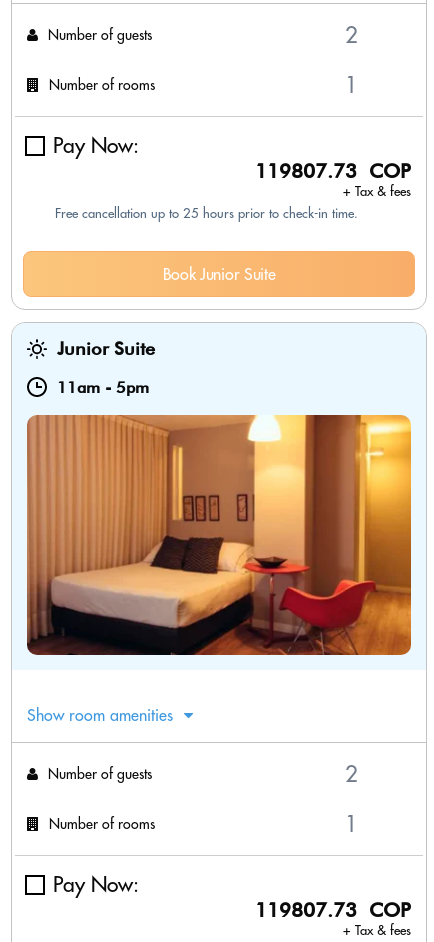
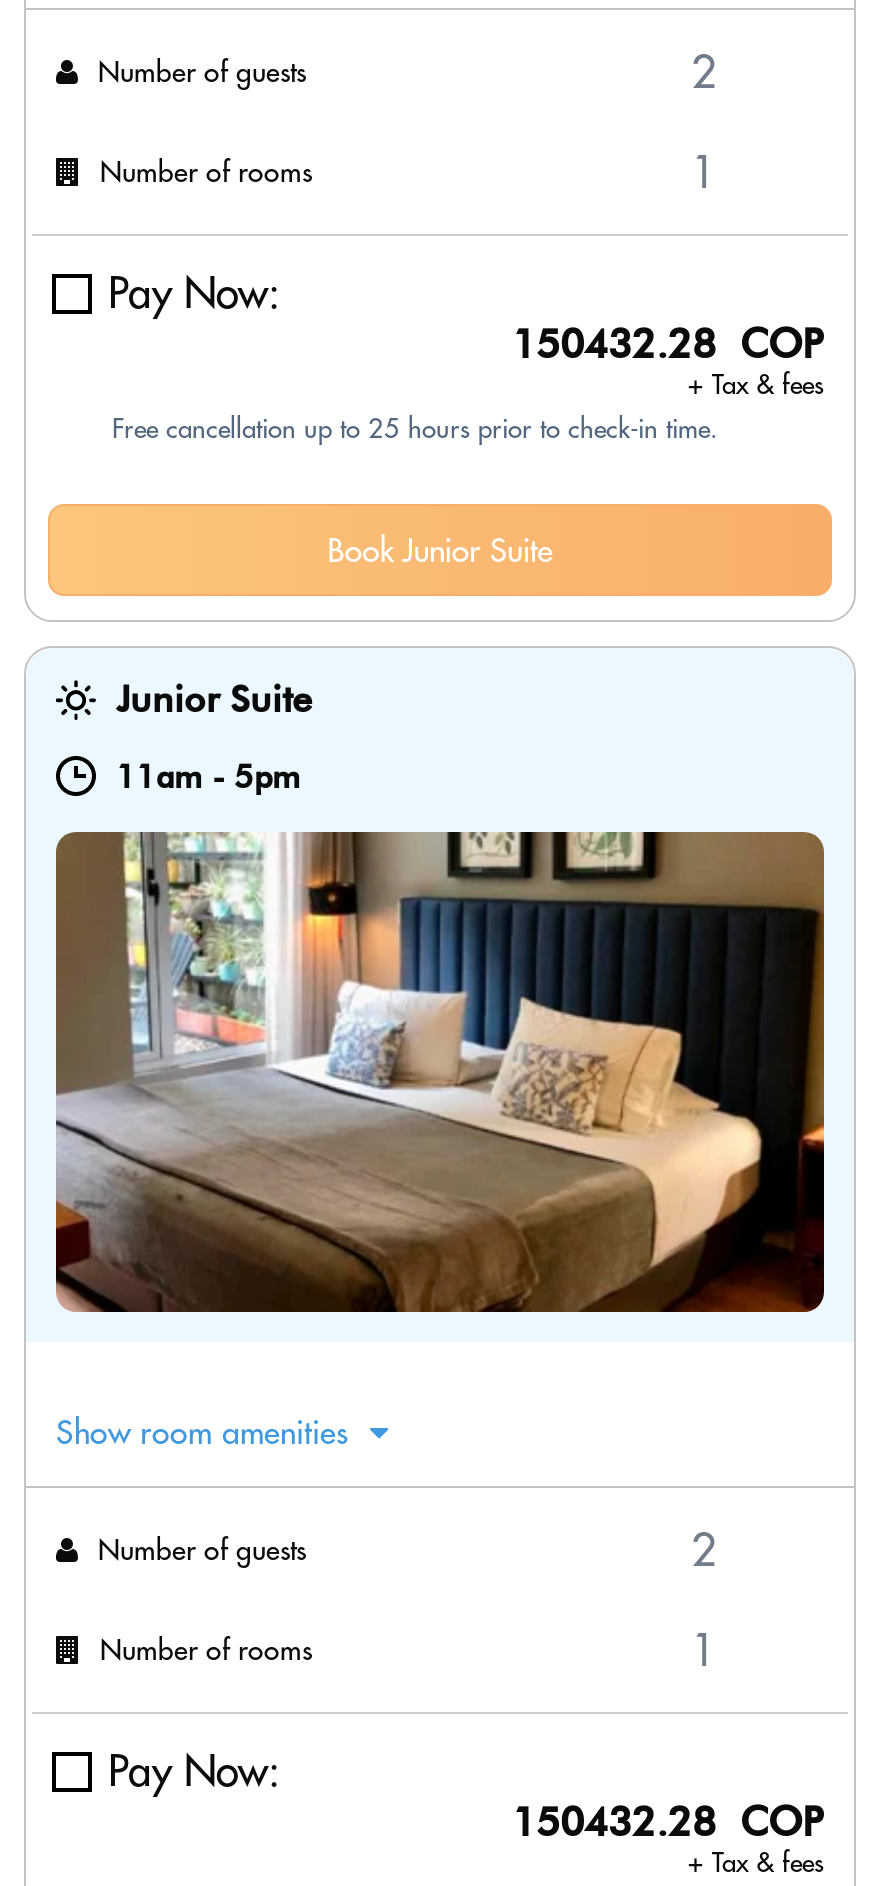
[255,159,411,183] 119807.73 COP -> [512,320,824,368] 150432.28 COP
[26,414,412,656] [image] -> [54,830,826,1314] [image]
[255,898,411,922] 119807.73 COP -> [512,1798,824,1846] 150432.28 COP

